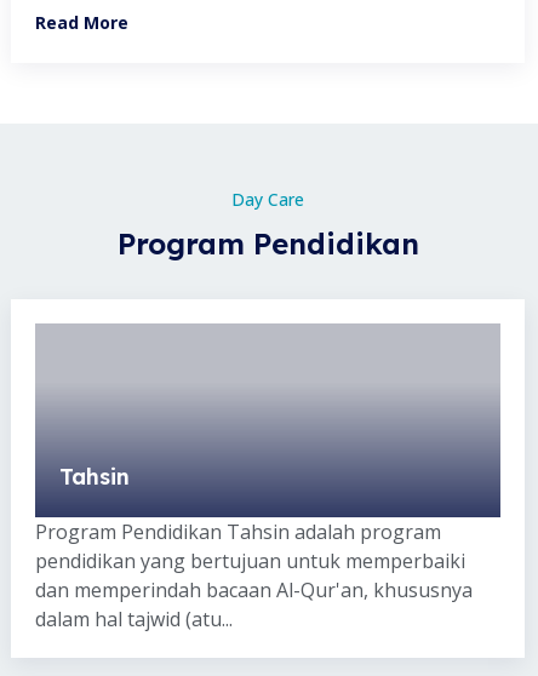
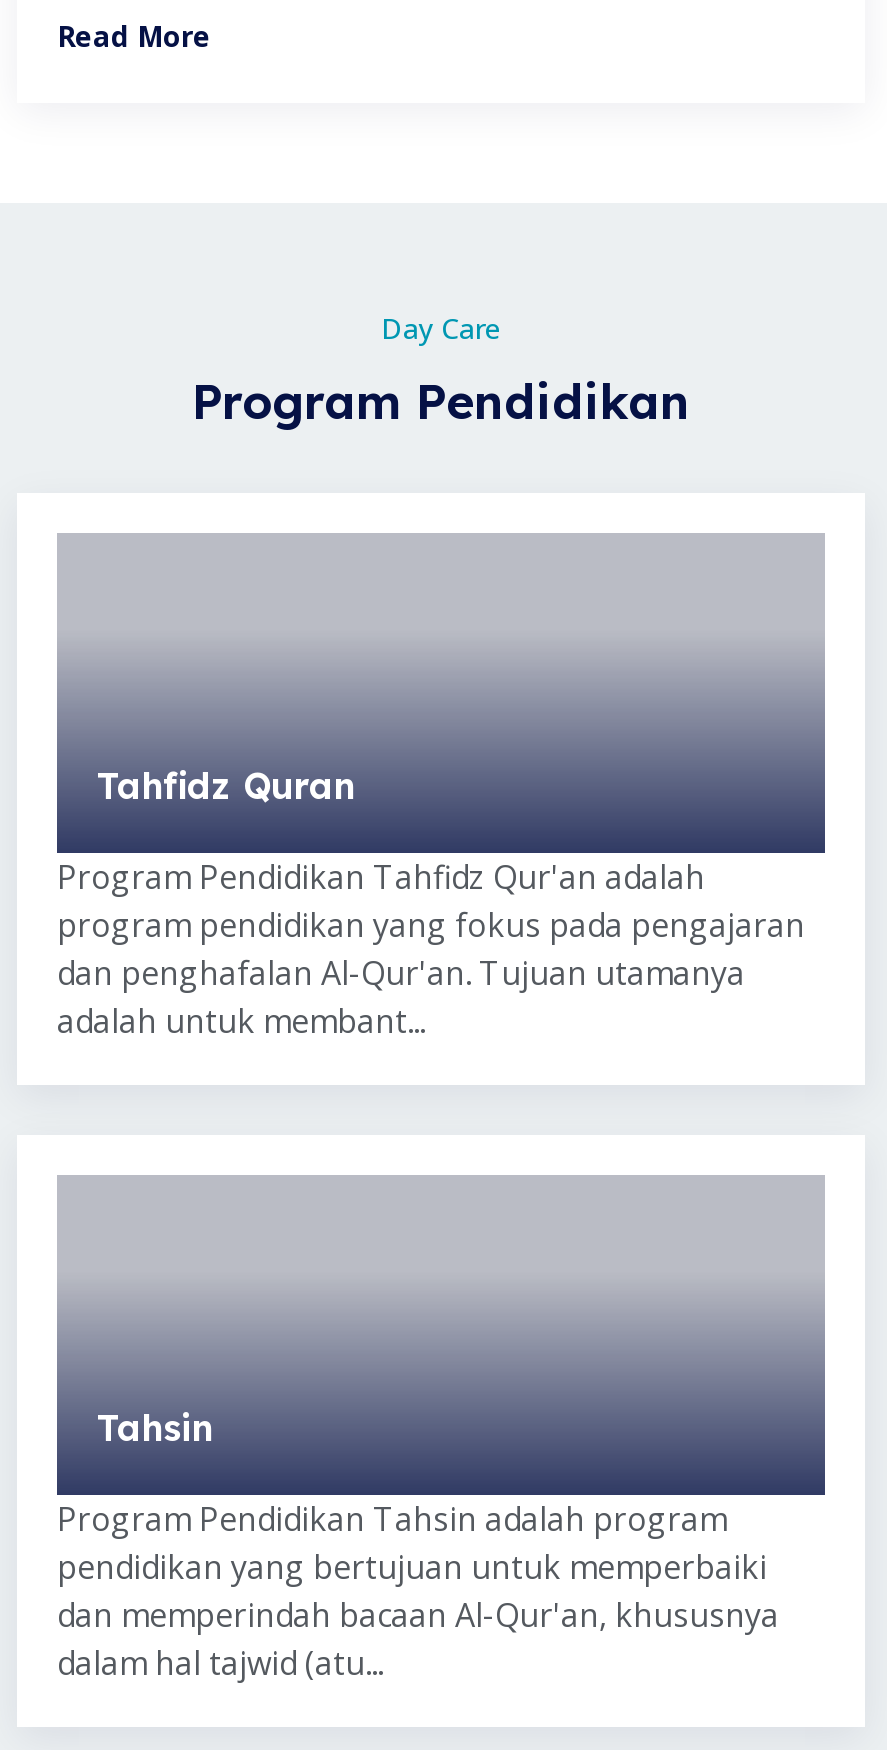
none -> [57,762,805,1042] Tahfidz Quran | Program Pendidikan Tahfidz Qur'an adalah | program pendidikan yang fokus pada pengajaran | dan penghafalan Al-Qur'an. Tujuan utamanya | adalah untuk membant...

